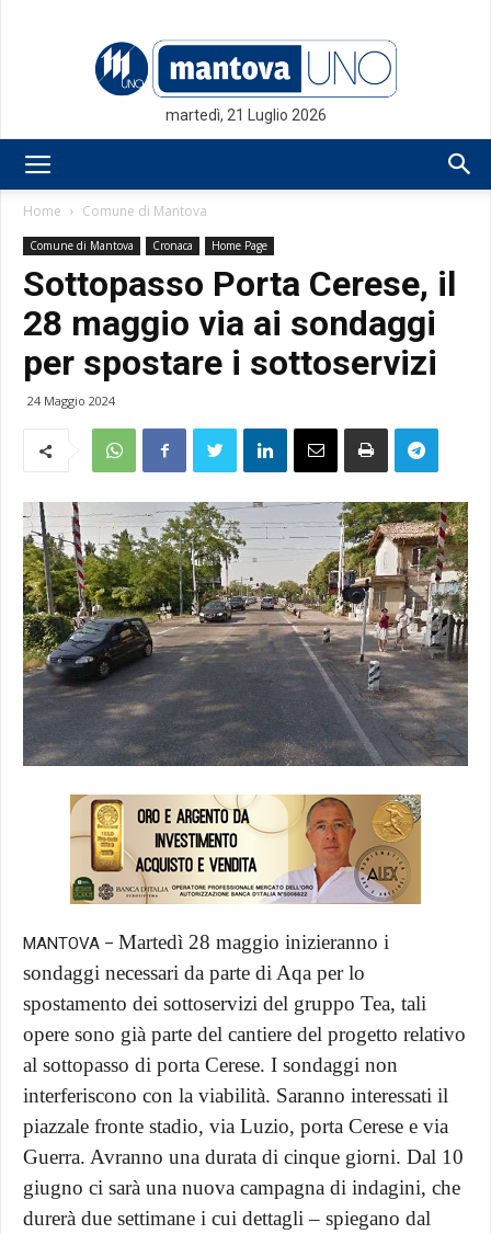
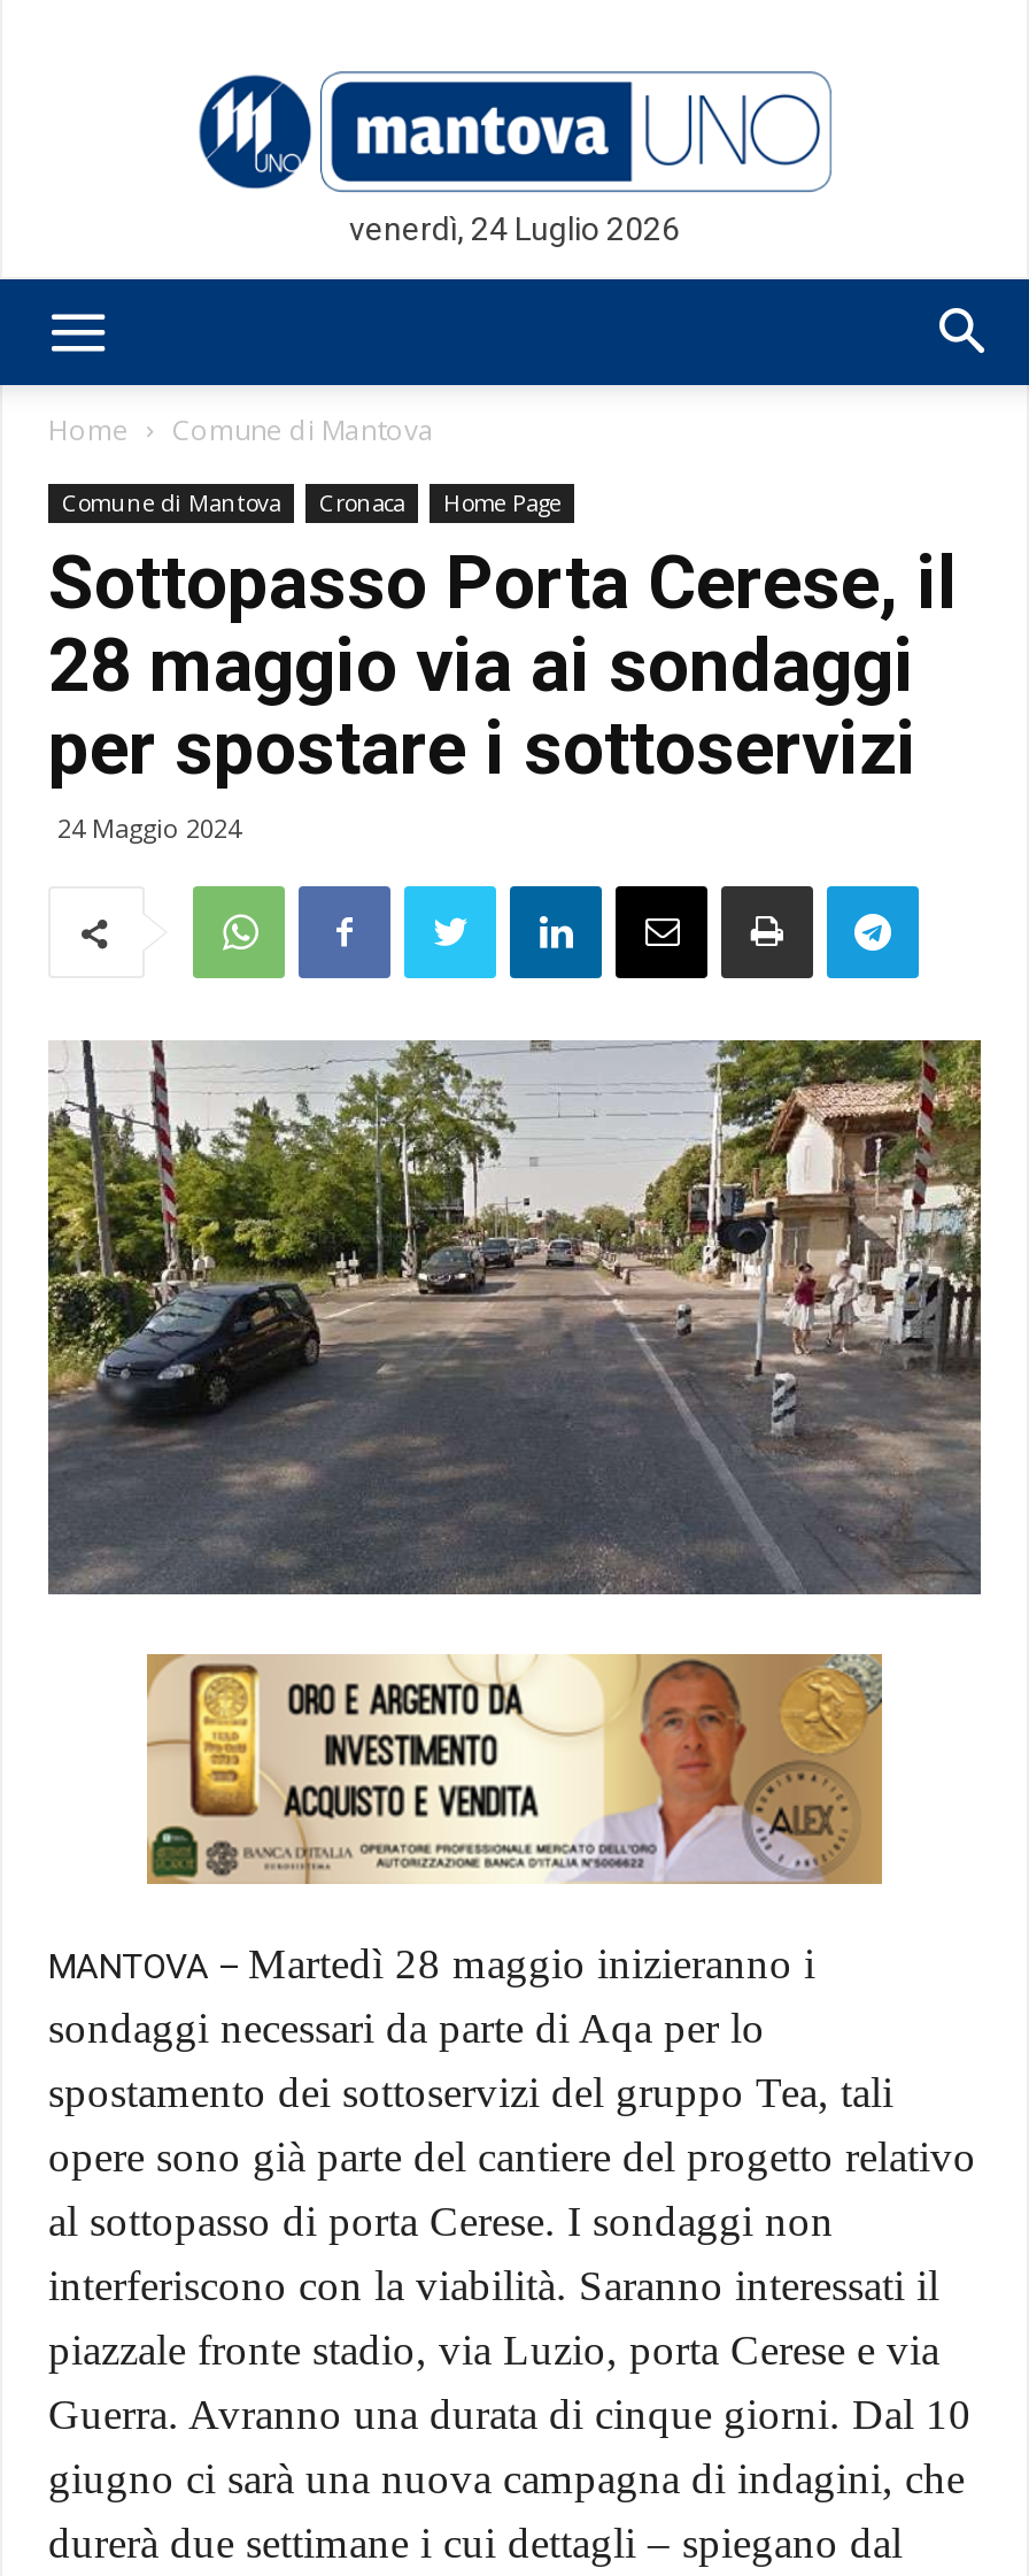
[165,106,326,124] martedì, 21 Luglio 2026 -> [349,210,680,247] venerdì, 24 Luglio 2026

